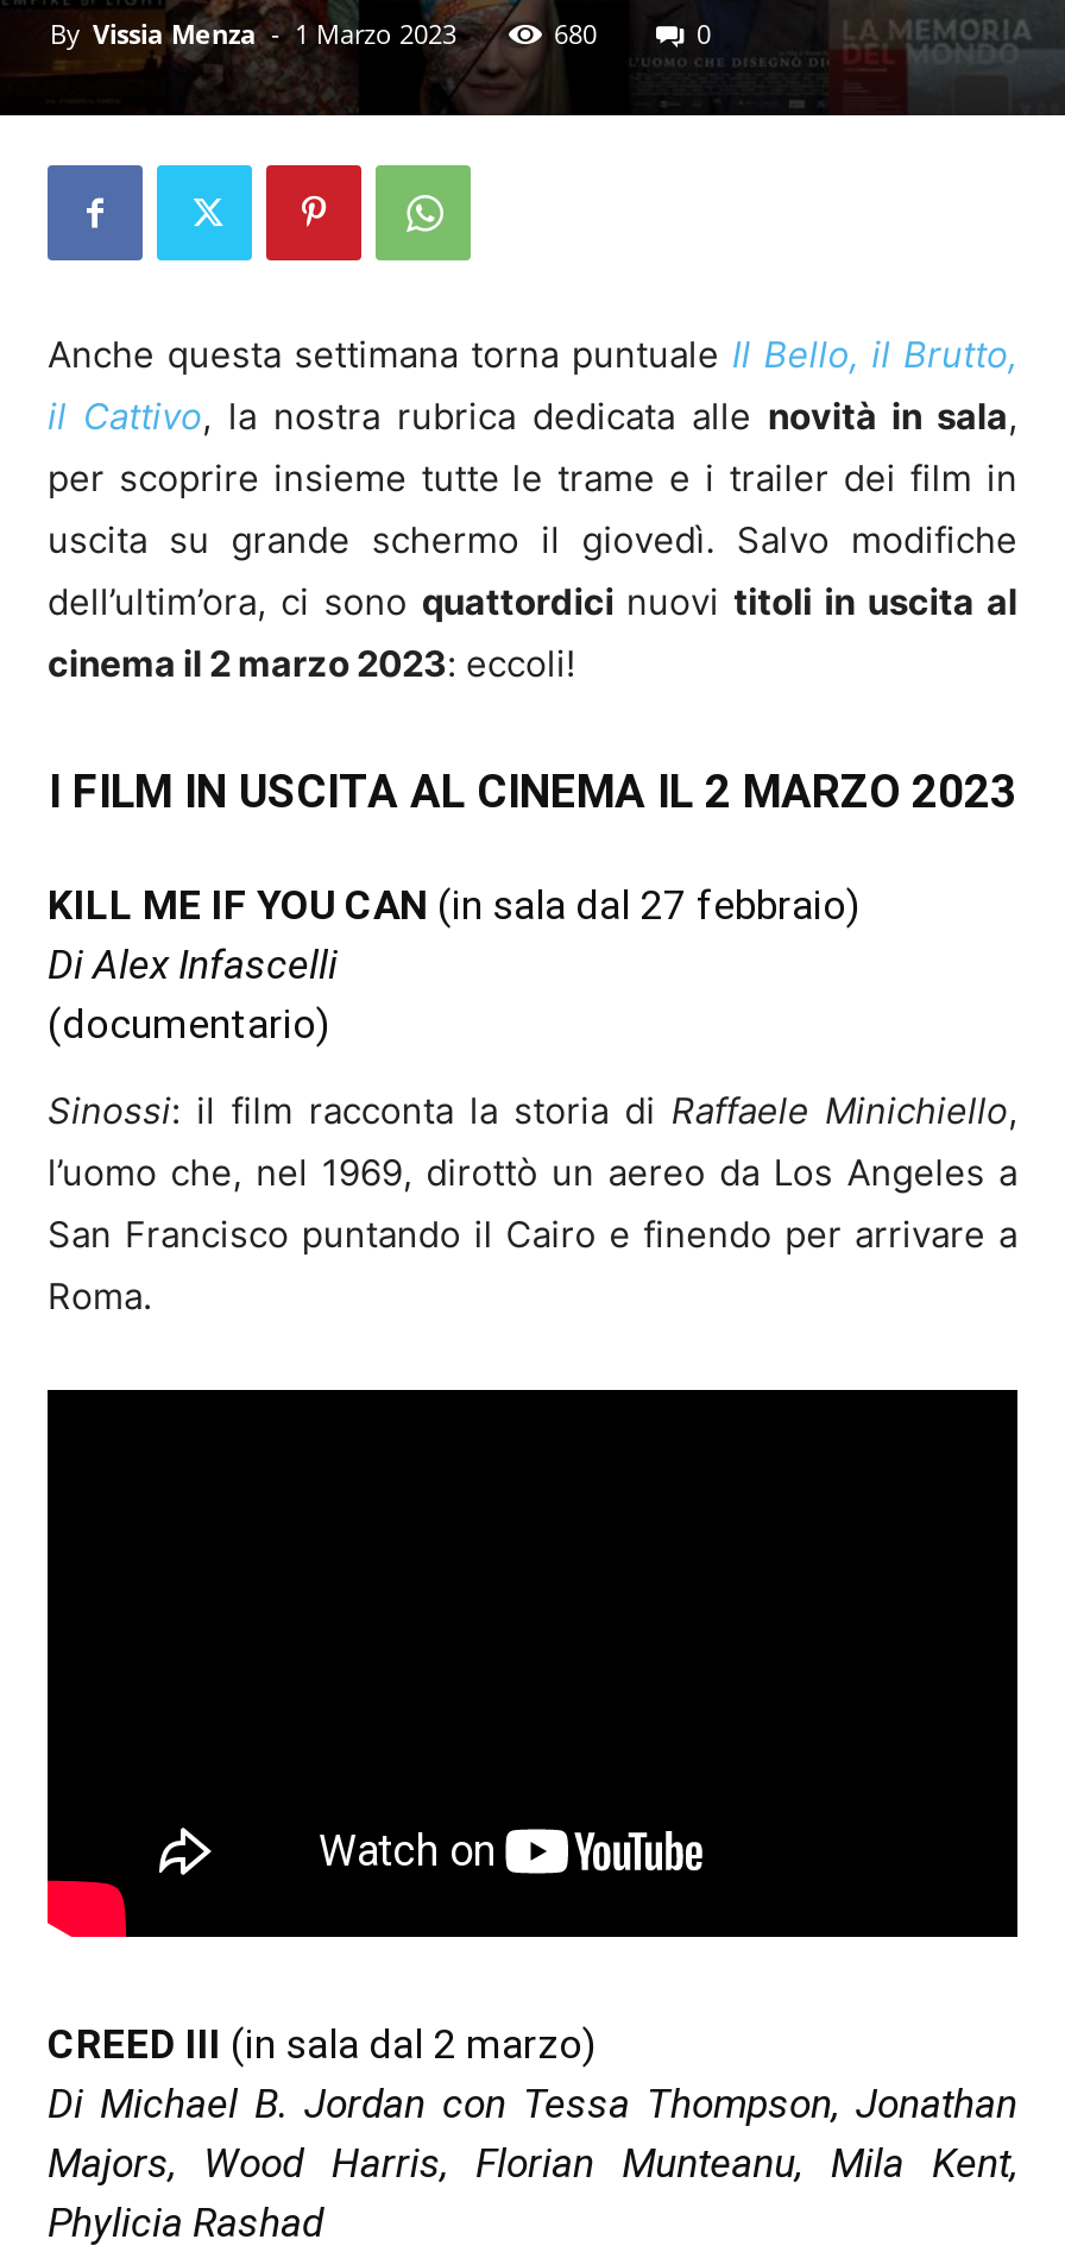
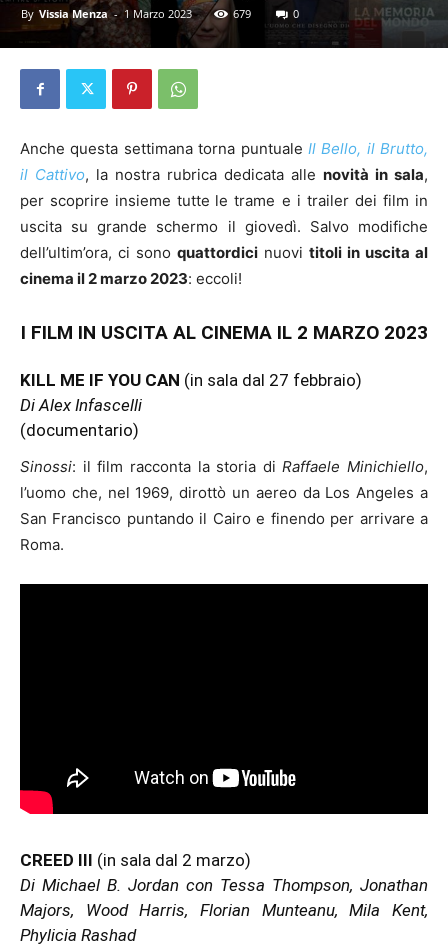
[554,15,597,51] 680 -> [233,6,251,21] 679

